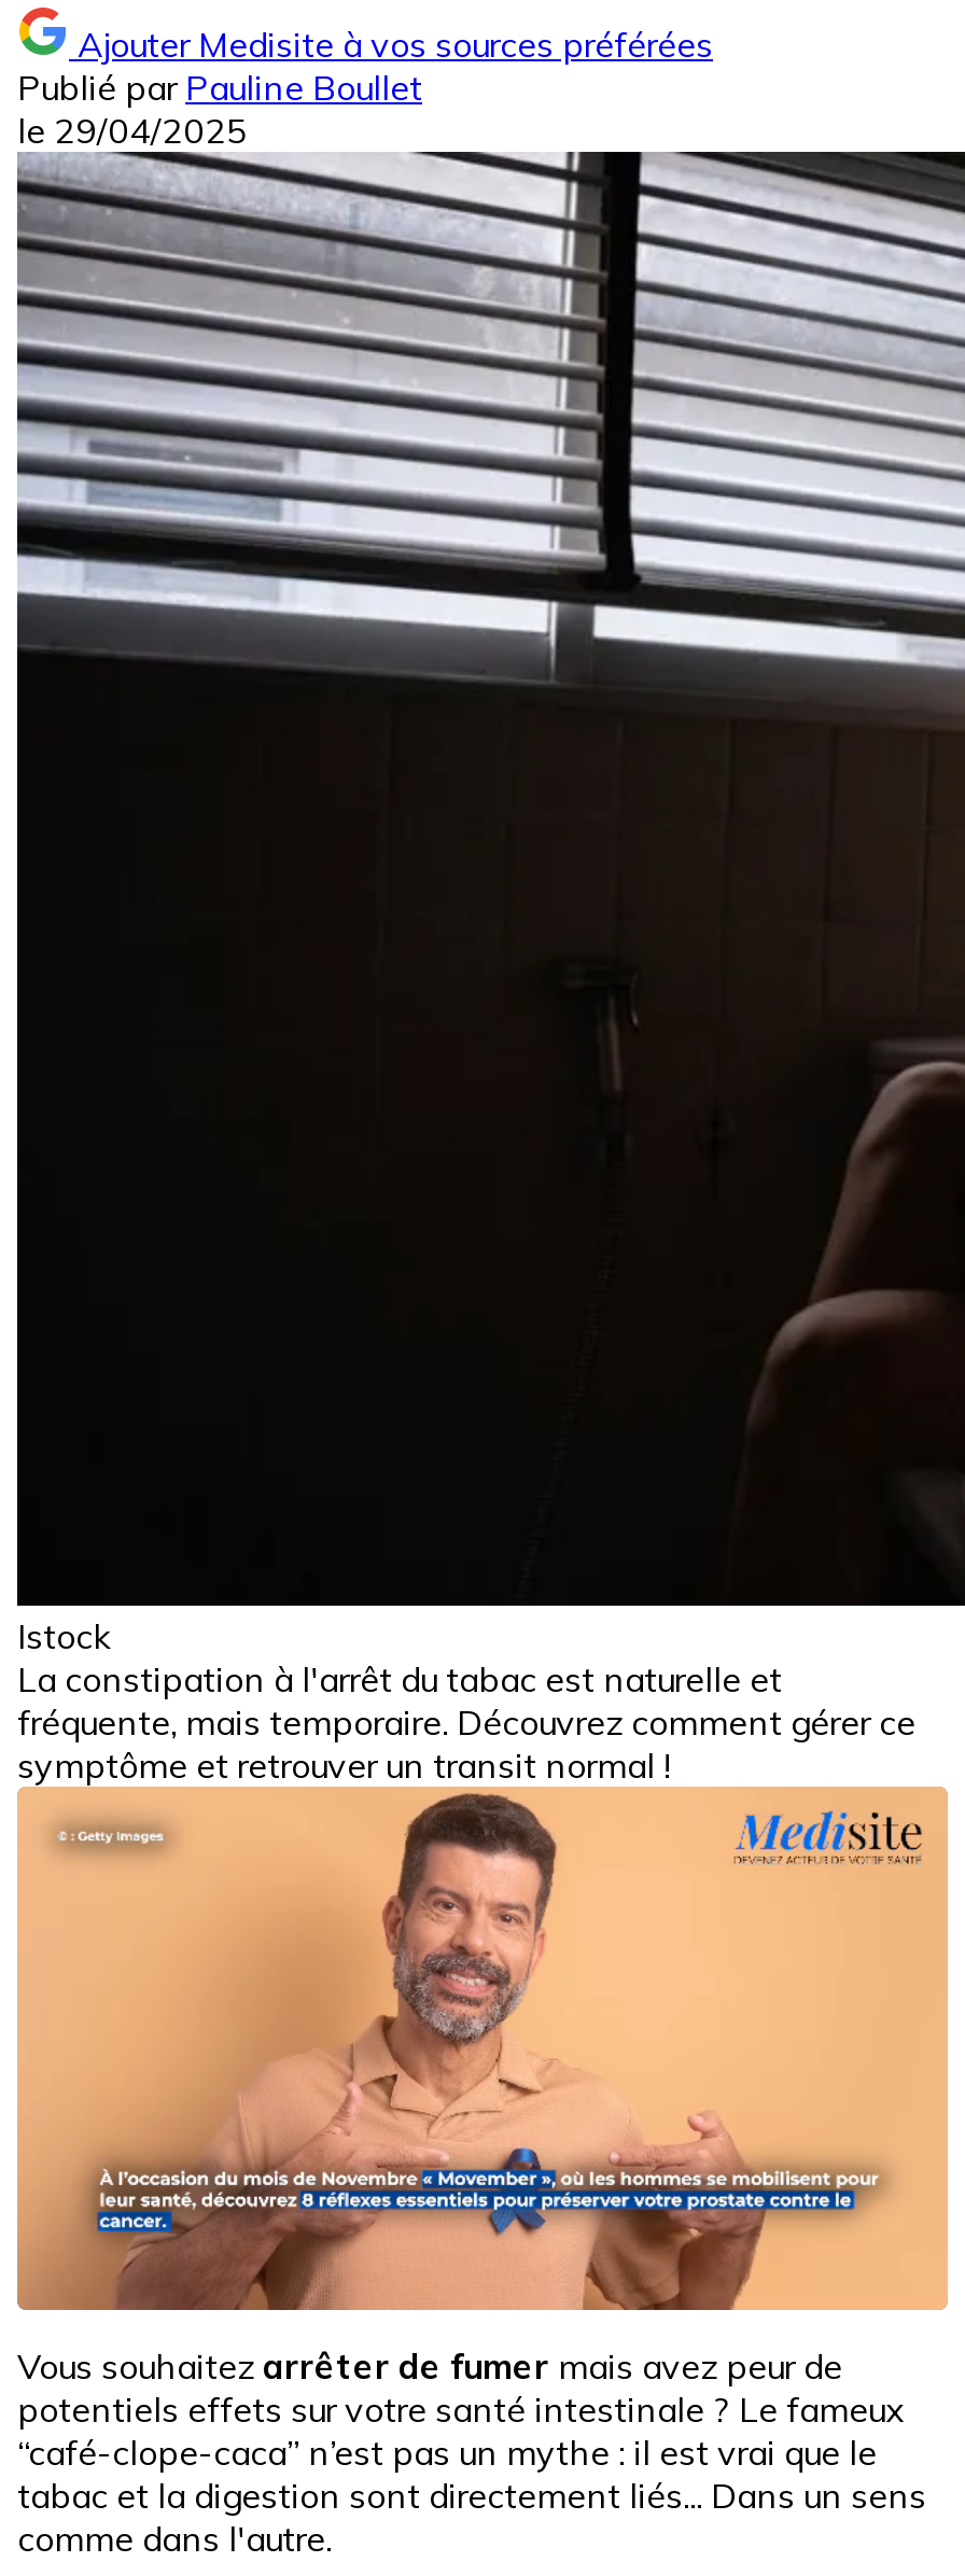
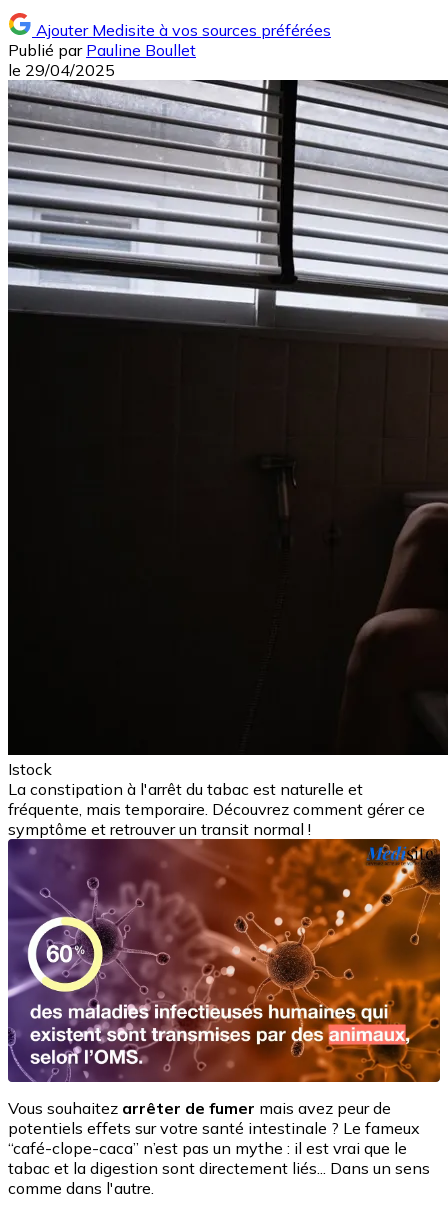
[15,1787,948,2312] [image] -> [7,838,441,1083] [image]

